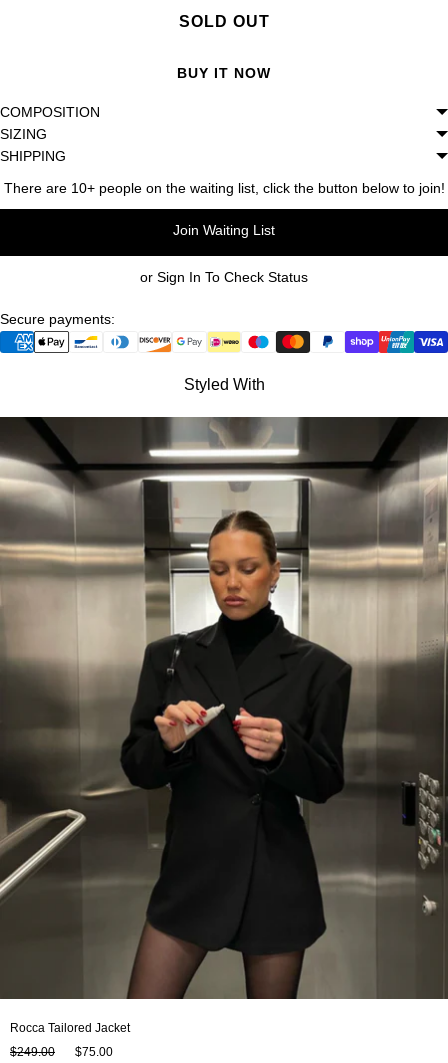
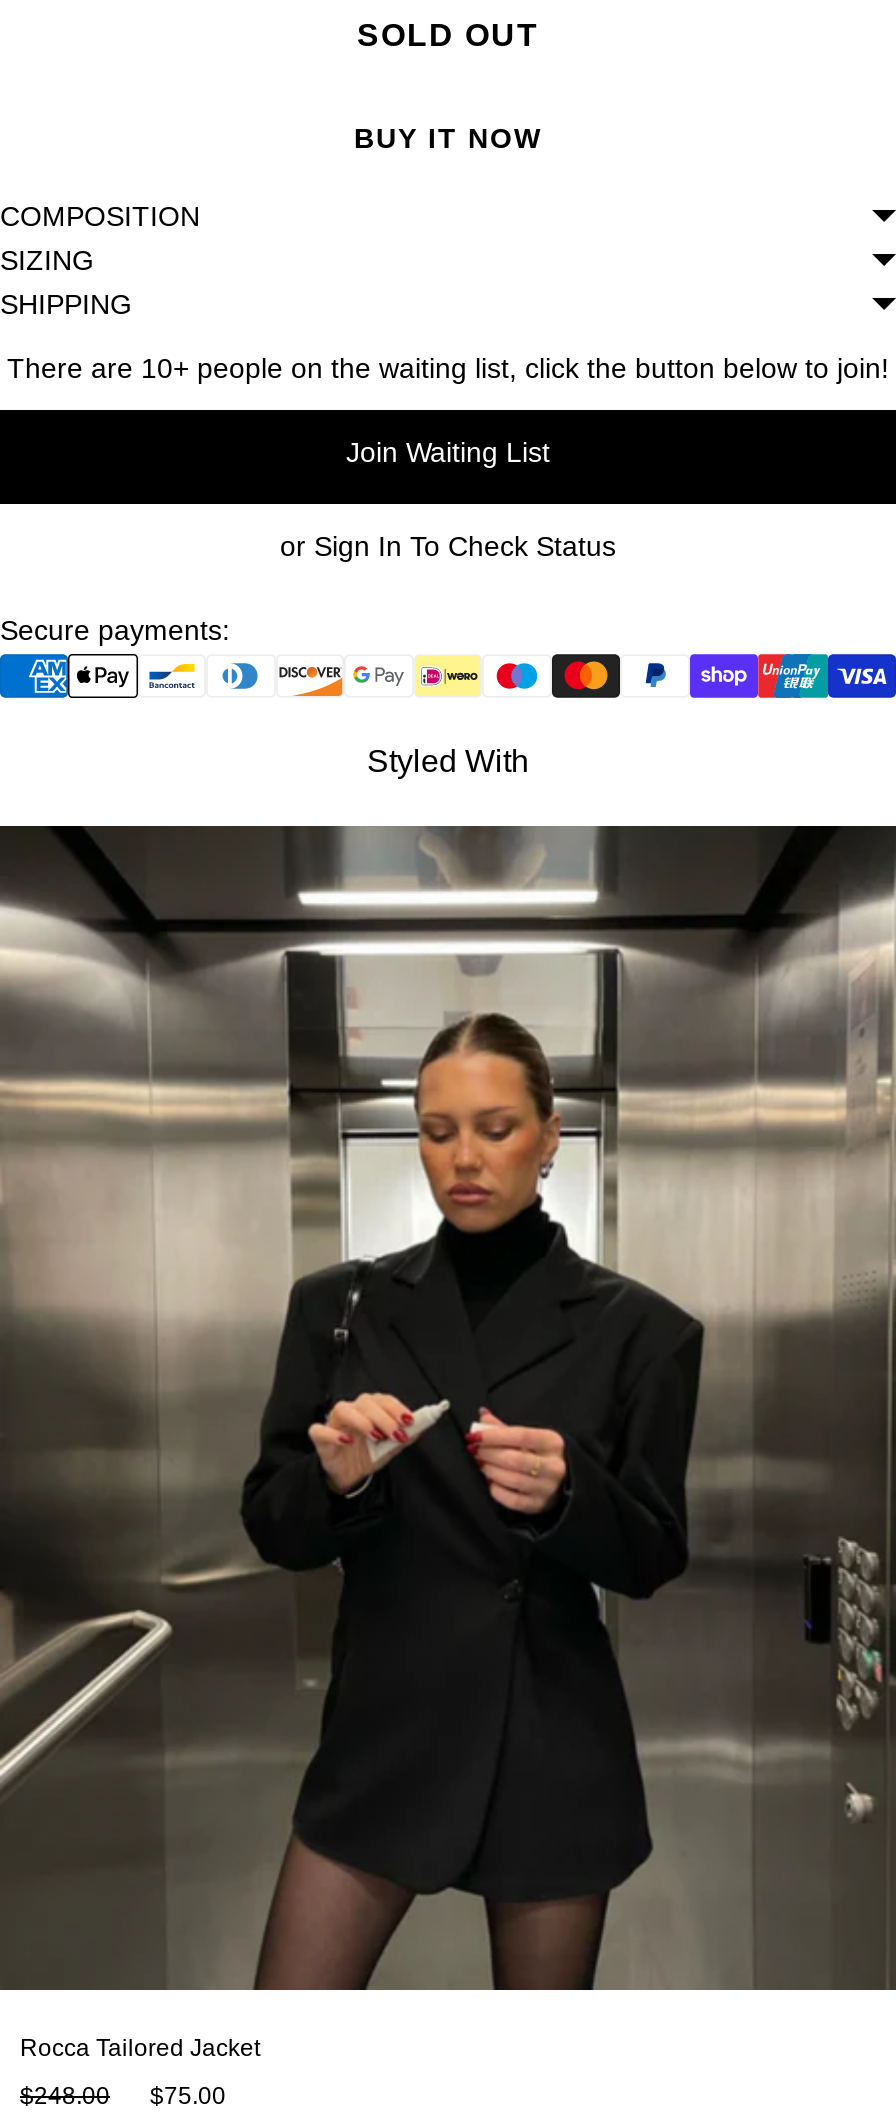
[10,1045,113,1059] $249.00 $75.00 -> [20,2083,226,2111] $248.00 $75.00

